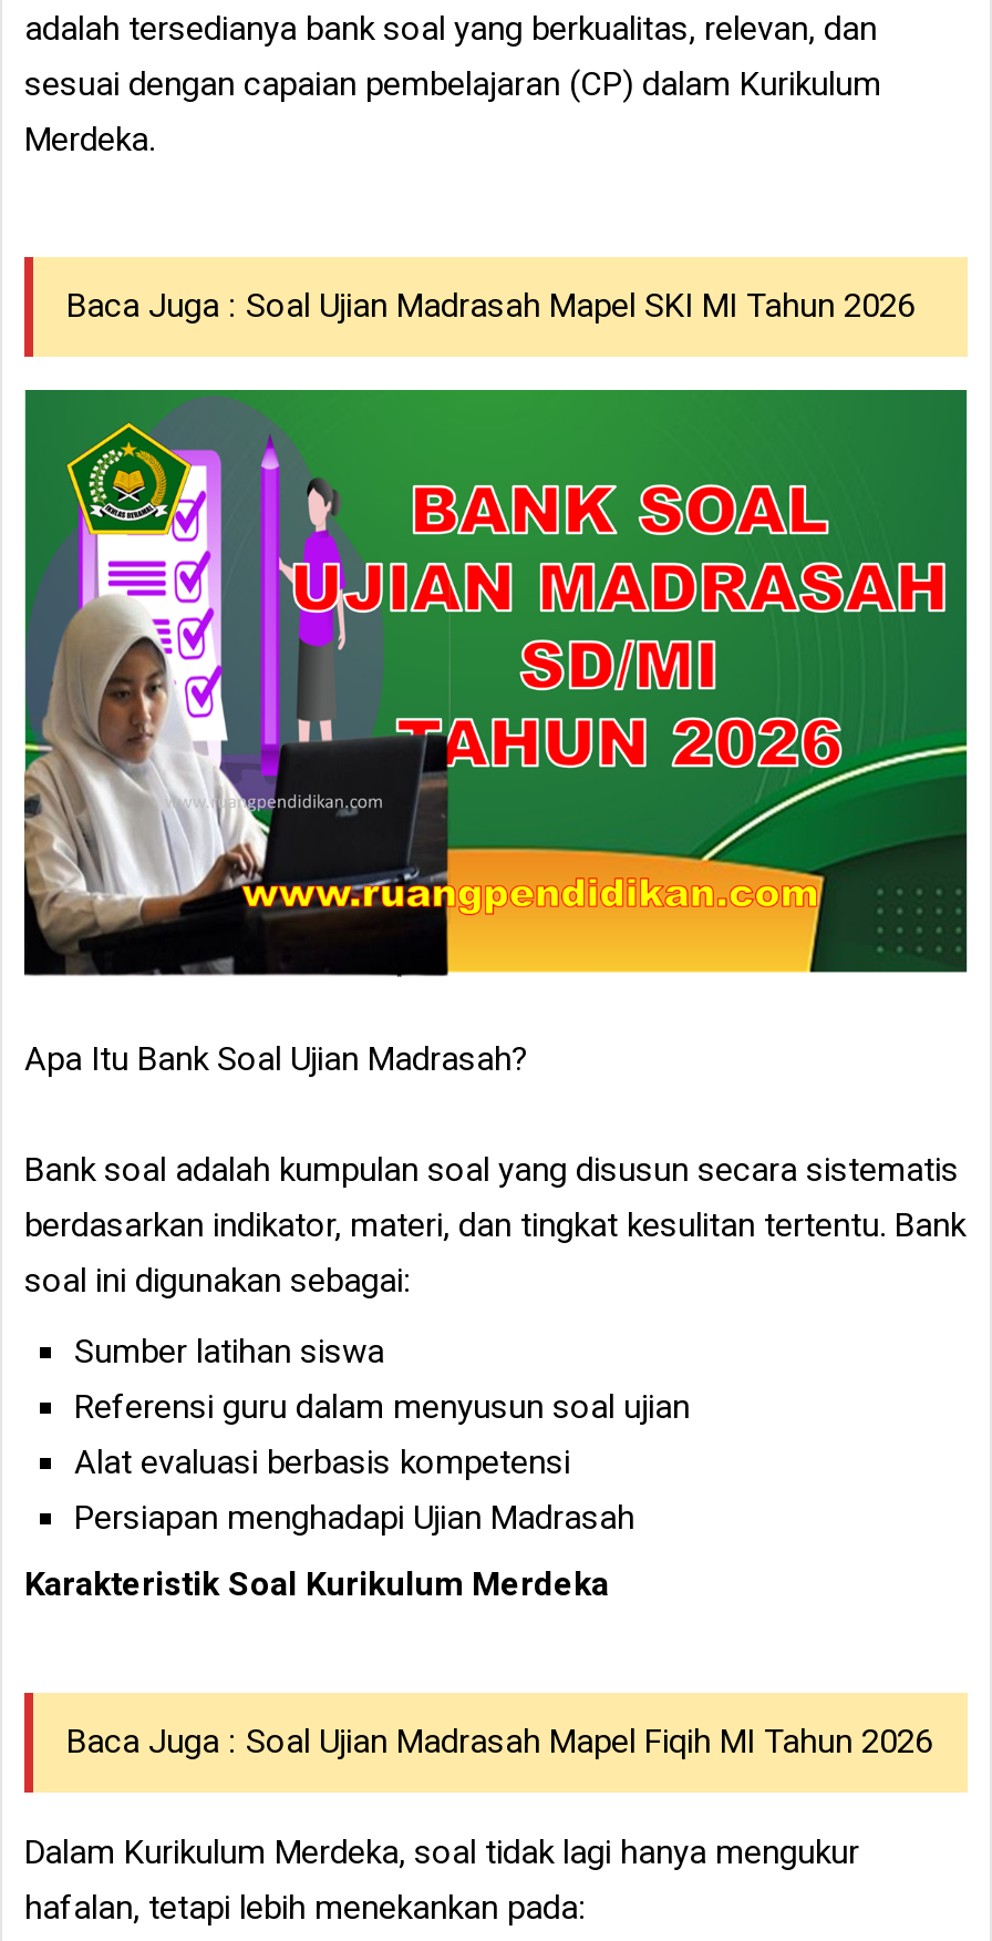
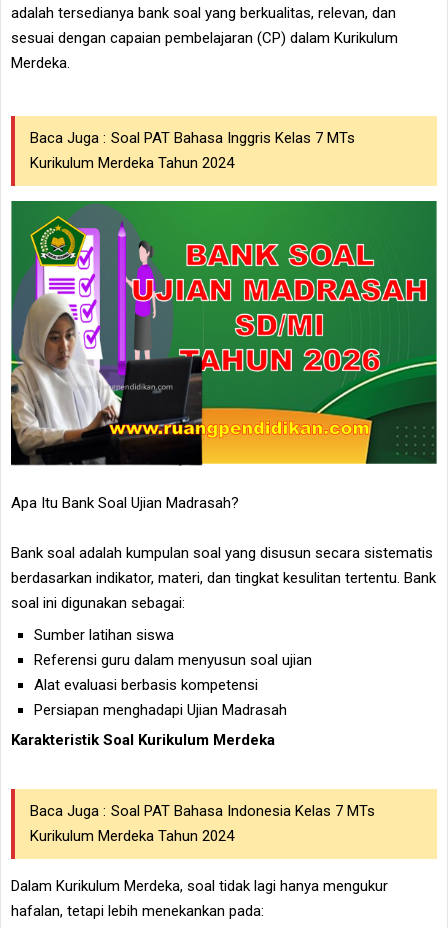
[66,286,914,326] Baca Juga : Soal Ujian Madrasah Mapel SKI MI Tahun 2026 -> [30,129,355,172] Baca Juga : Soal PAT Bahasa Inggris Kelas 7 MTs | Kurikulum Merdeka Tahun 2024
[66,1721,932,1761] Baca Juga : Soal Ujian Madrasah Mapel Fiqih MI Tahun 2026 -> [30,802,375,845] Baca Juga : Soal PAT Bahasa Indonesia Kelas 7 MTs | Kurikulum Merdeka Tahun 2024

